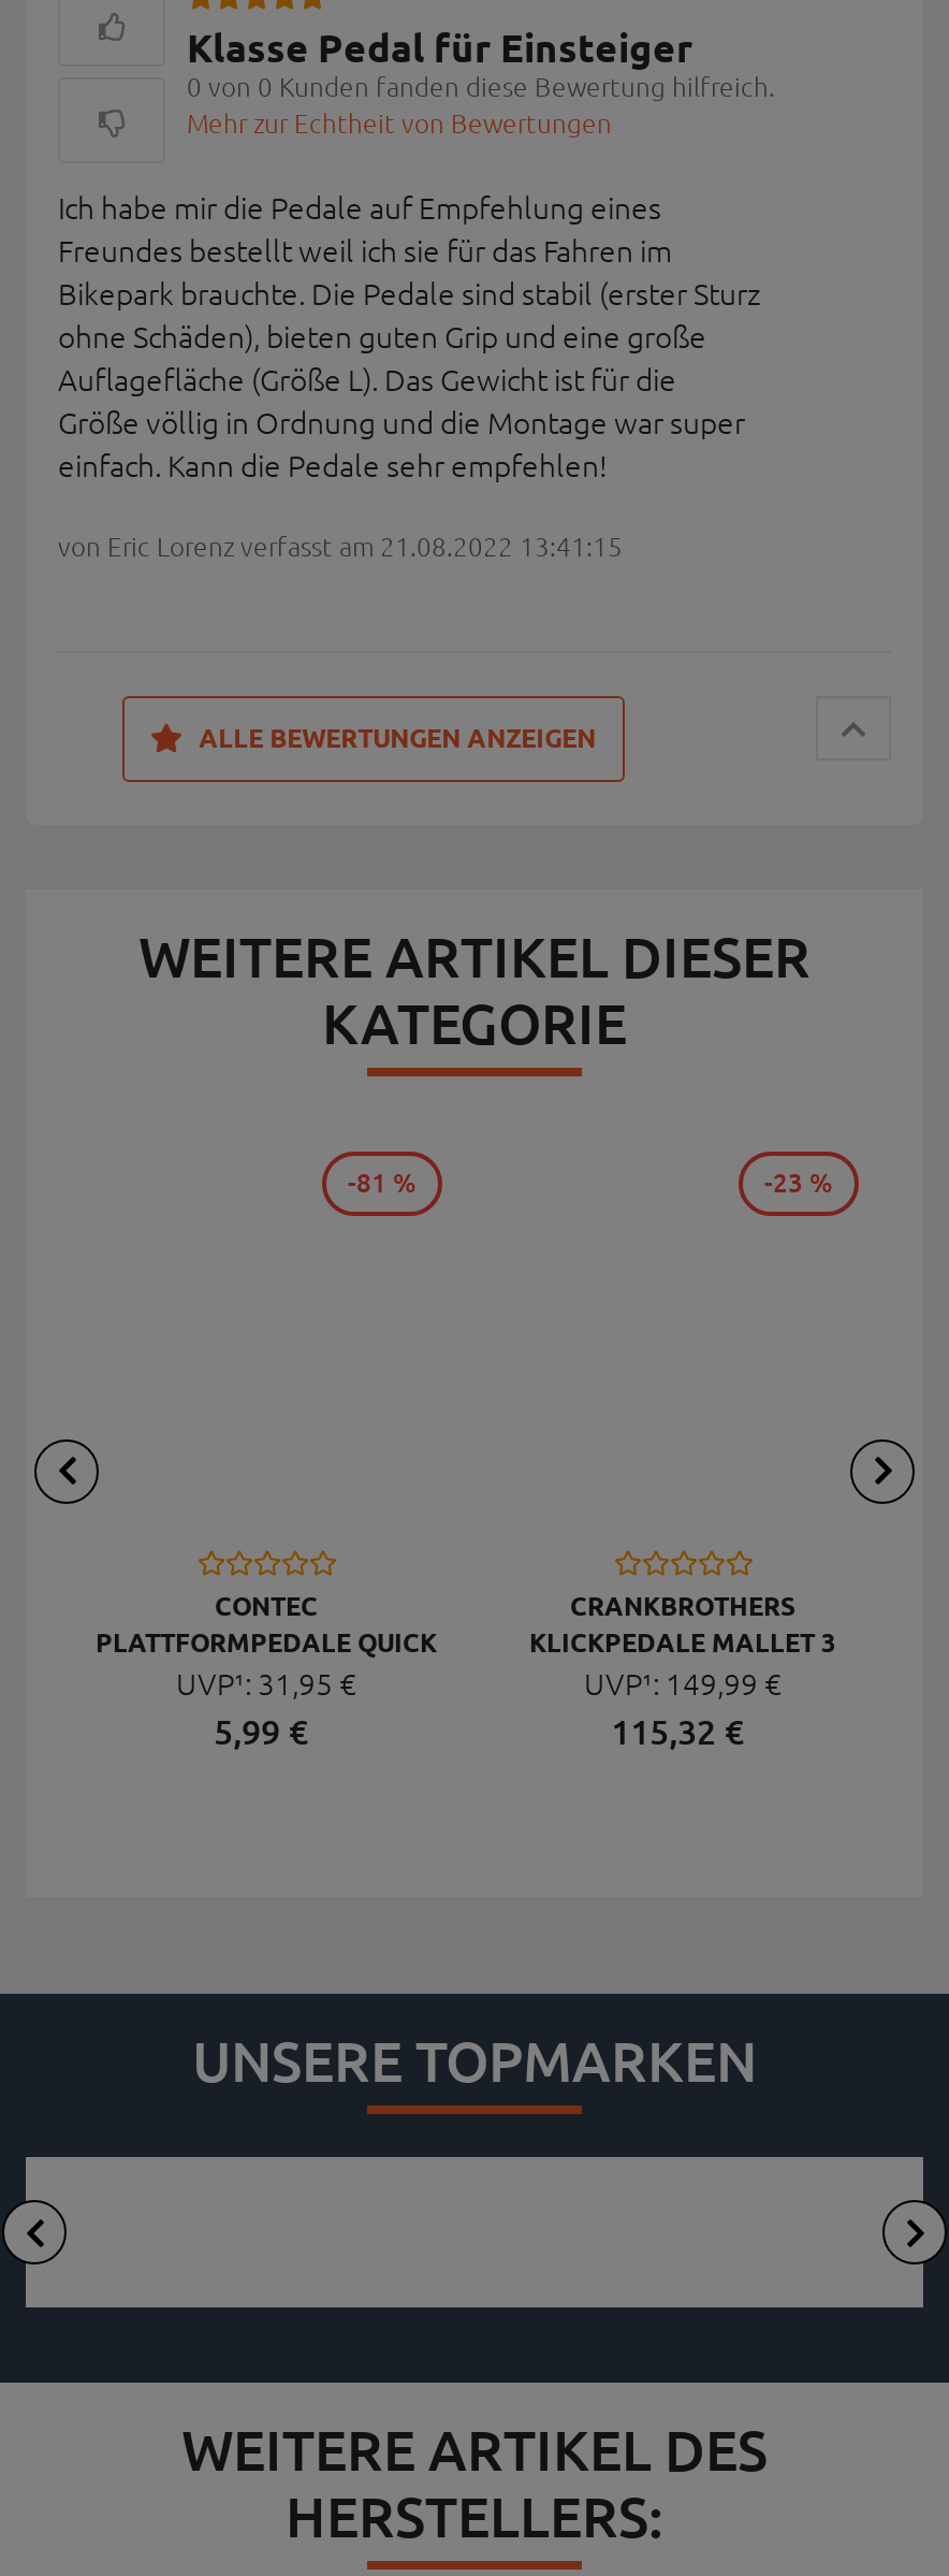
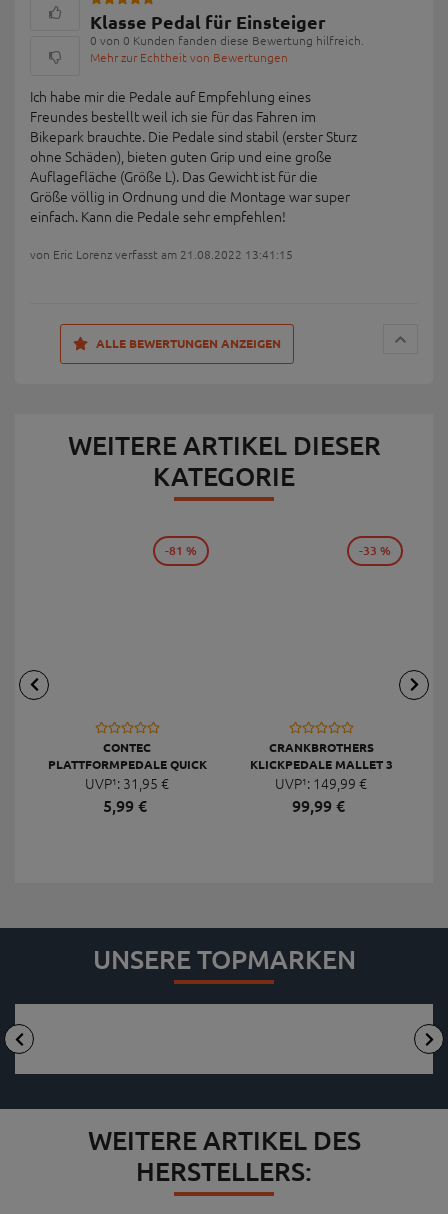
[764,1165,833,1202] -23 % -> [359,542,391,559] -33 %
[611,1707,744,1754] 115,32 € -> [292,794,345,816] 99,99 €

